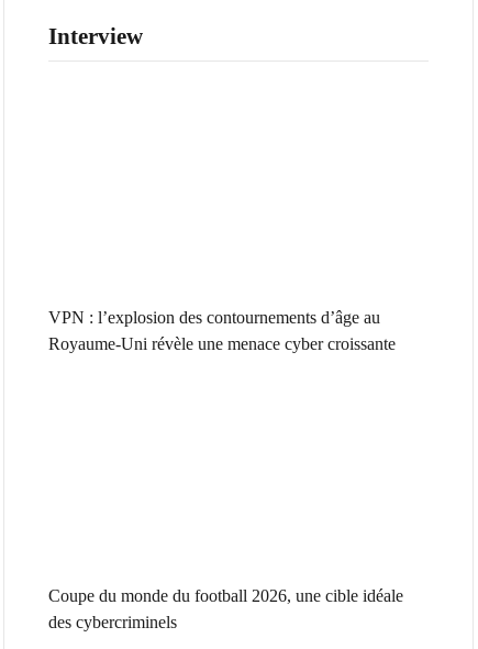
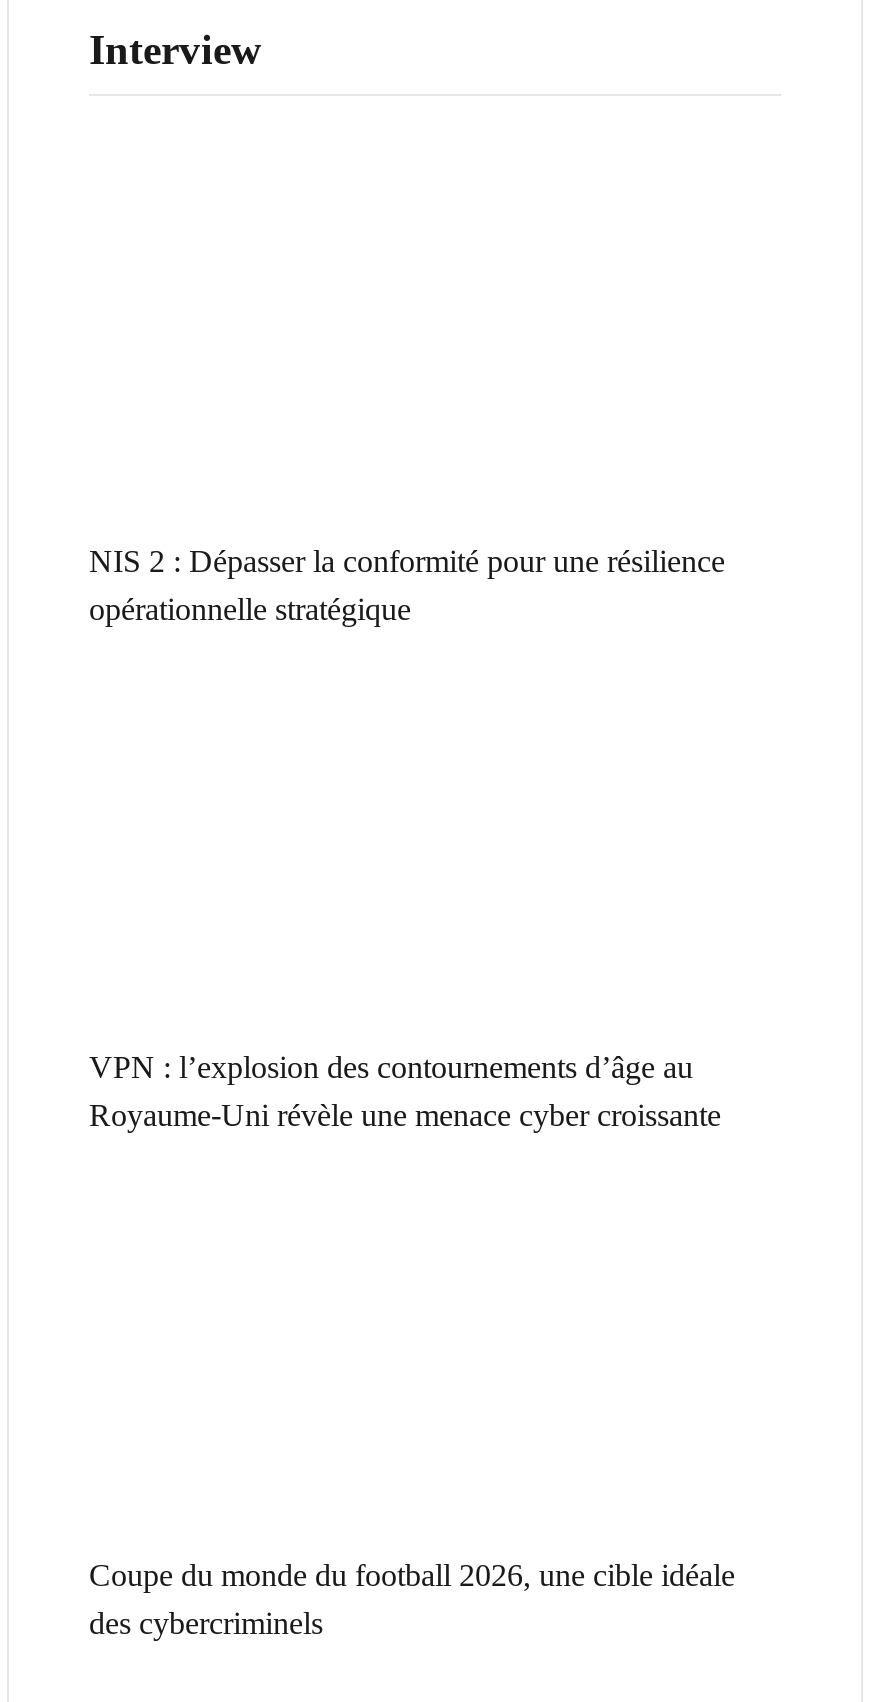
none -> [89,543,725,625] NIS 2 : Dépasser la conformité pour une résilience | opérationnelle stratégique

